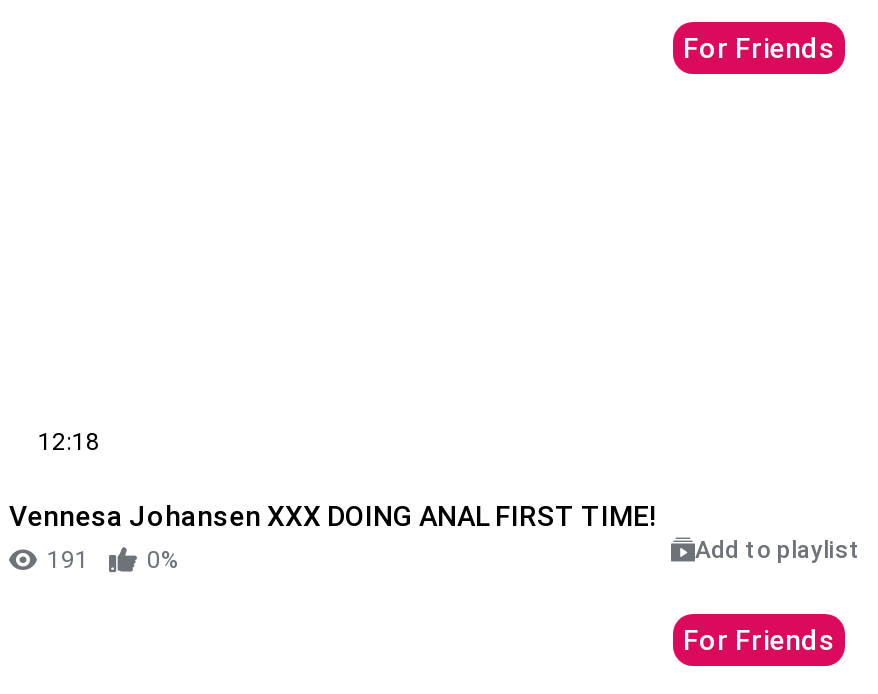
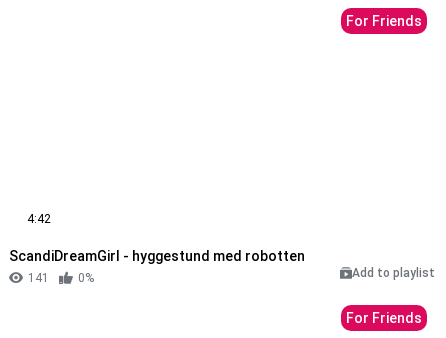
[38,429,100,457] 12:18 -> [27,212,51,226] 4:42
[9,501,657,575] Vennesa Johansen XXX DOING ANAL FIRST TIME! | 191 -> [9,248,305,285] ScandiDreamGirl - hyggestund med robotten | 141

